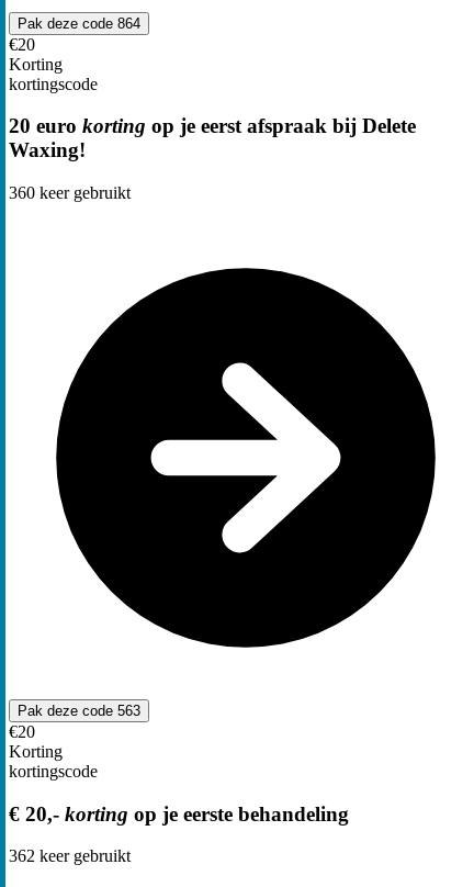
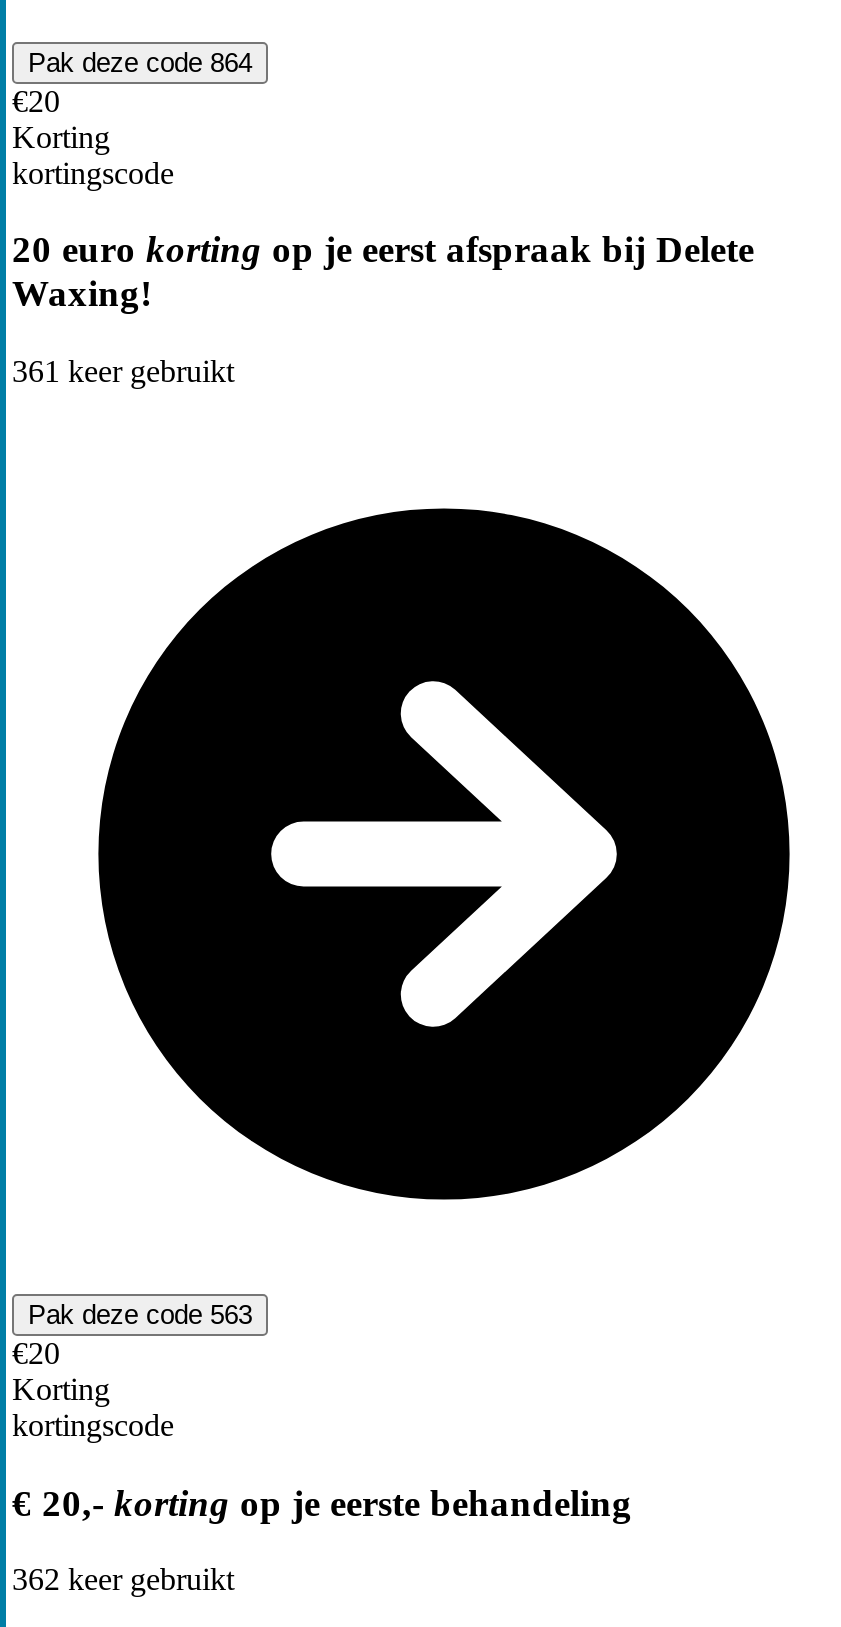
[9,183,131,202] 360 keer gebruikt -> [12,354,234,388] 361 keer gebruikt

